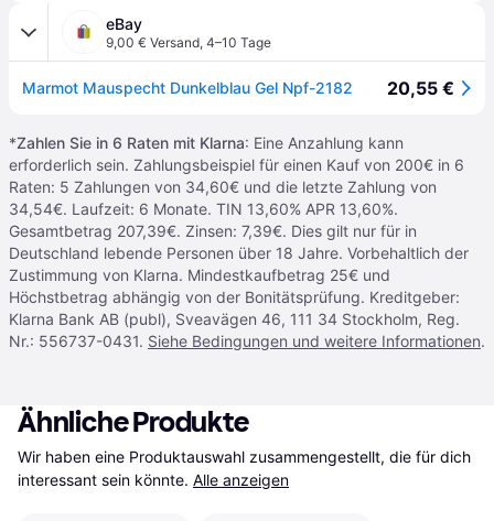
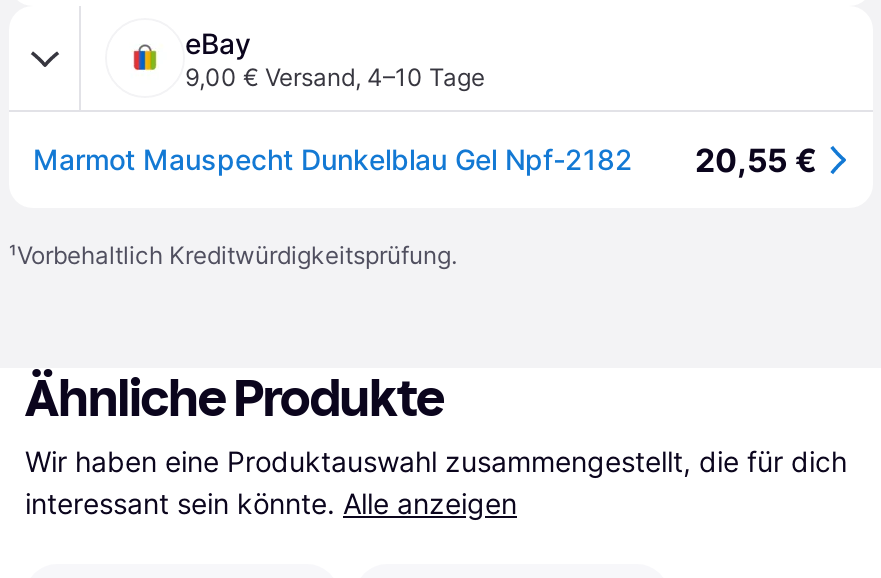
[9,133,485,350] *Zahlen Sie in 6 Raten mit Klarna: Eine Anzahlung kann | erforderlich sein. Zahlungsbeispiel für einen Kauf von 200€ in 6 | Raten: 5 Zahlungen von 34,60€ und die letzte Zahlung von | 34,54€. Laufzeit: 6 Monate. TIN 13,60% APR 13,60%. | Gesamtbetrag 207,39€. Zinsen: 7,39€. Dies gilt nur für in | Deutschland lebende Personen über 18 Jahre. Vorbehaltlich der | Zustimmung von Klarna. Mindestkaufbetrag 25€ und | Höchstbetrag abhängig von der Bonitätsprüfung. Kreditgeber: | Klarna Bank AB (publ), Sveavägen 46, 111 34 Stockholm, Reg. | Nr.: 556737-0431. Siehe Bedingungen und weitere Informationen. -> [9,240,457,270] ¹Vorbehaltlich Kreditwürdigkeitsprüfung.

